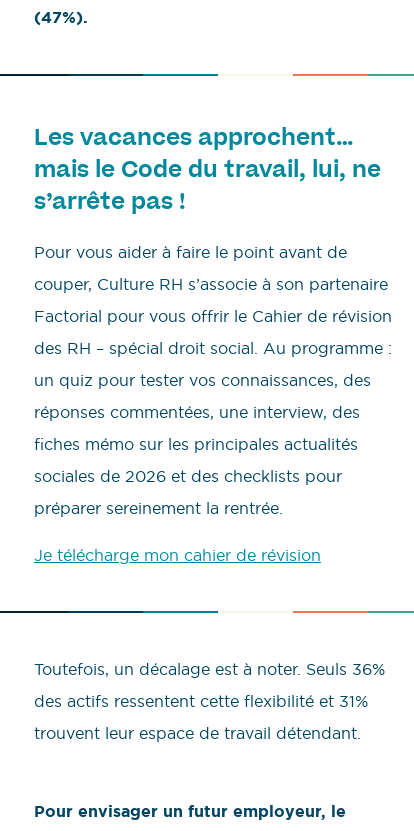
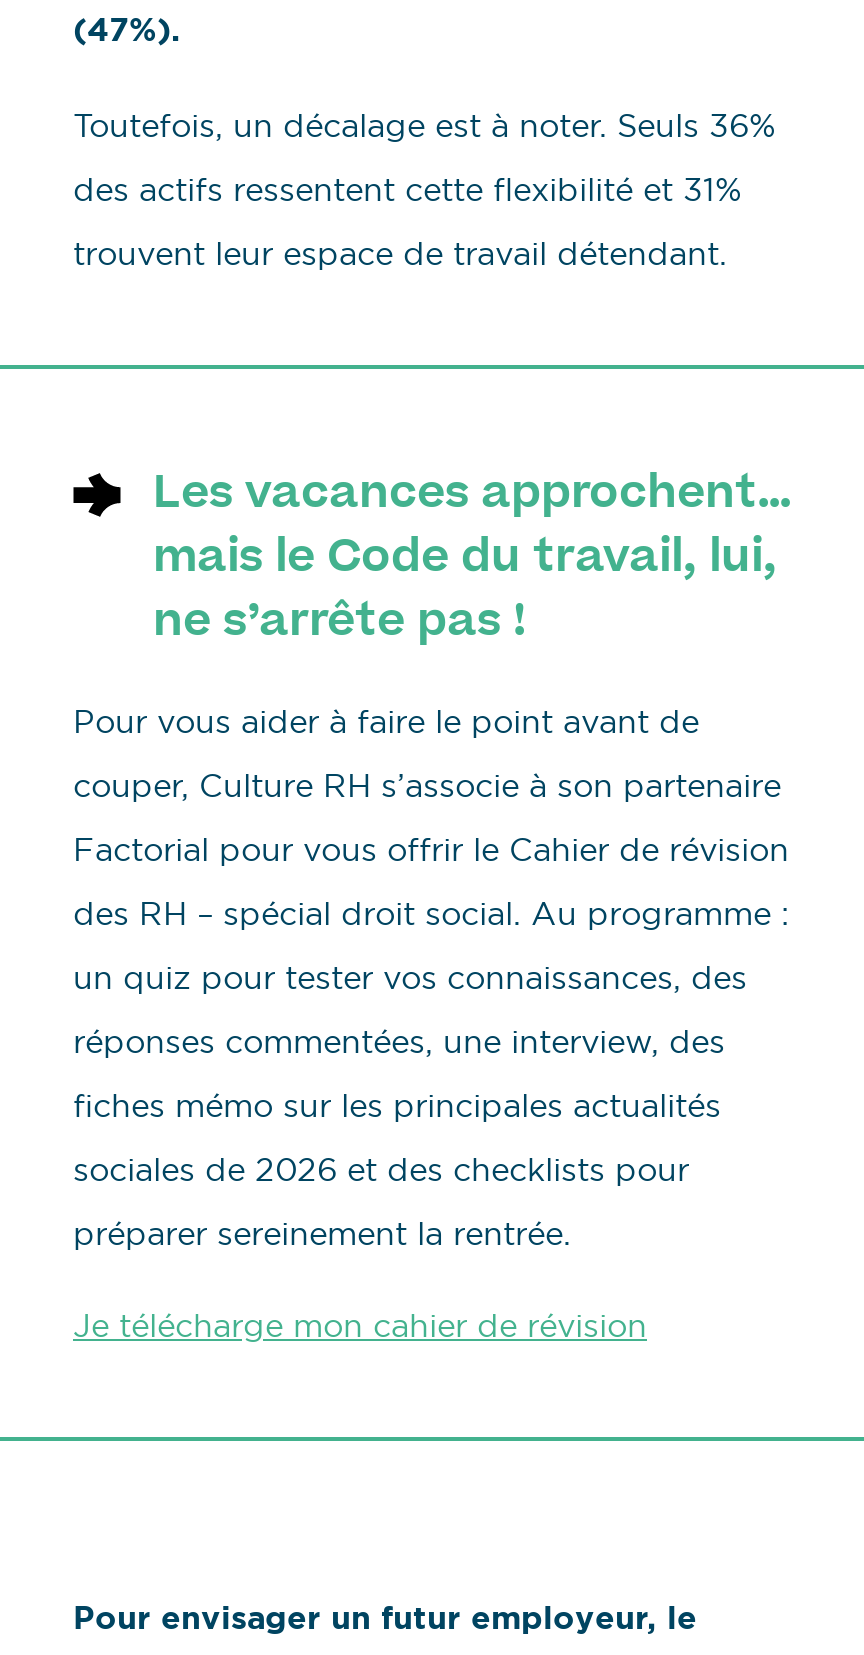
moved [34,129,354,151] -> [153,475,793,519]: Les vacances approchent…
moved [34,242,392,565] -> [73,701,789,1345]: Pour vous aider à faire le point avant de | couper, Culture RH s’associe à son partenaire | Factorial pour vous offrir le Cahier de révision | ... | préparer sereinement la rentrée. | Je télécharge mon cahier de révision
moved [34,659,385,743] -> [73,105,775,273]: Toutefois, un décalage est à noter. Seuls 36% | des actifs ressentent cette flexibilité et 31% | trouvent leur espace de travail détendant.

